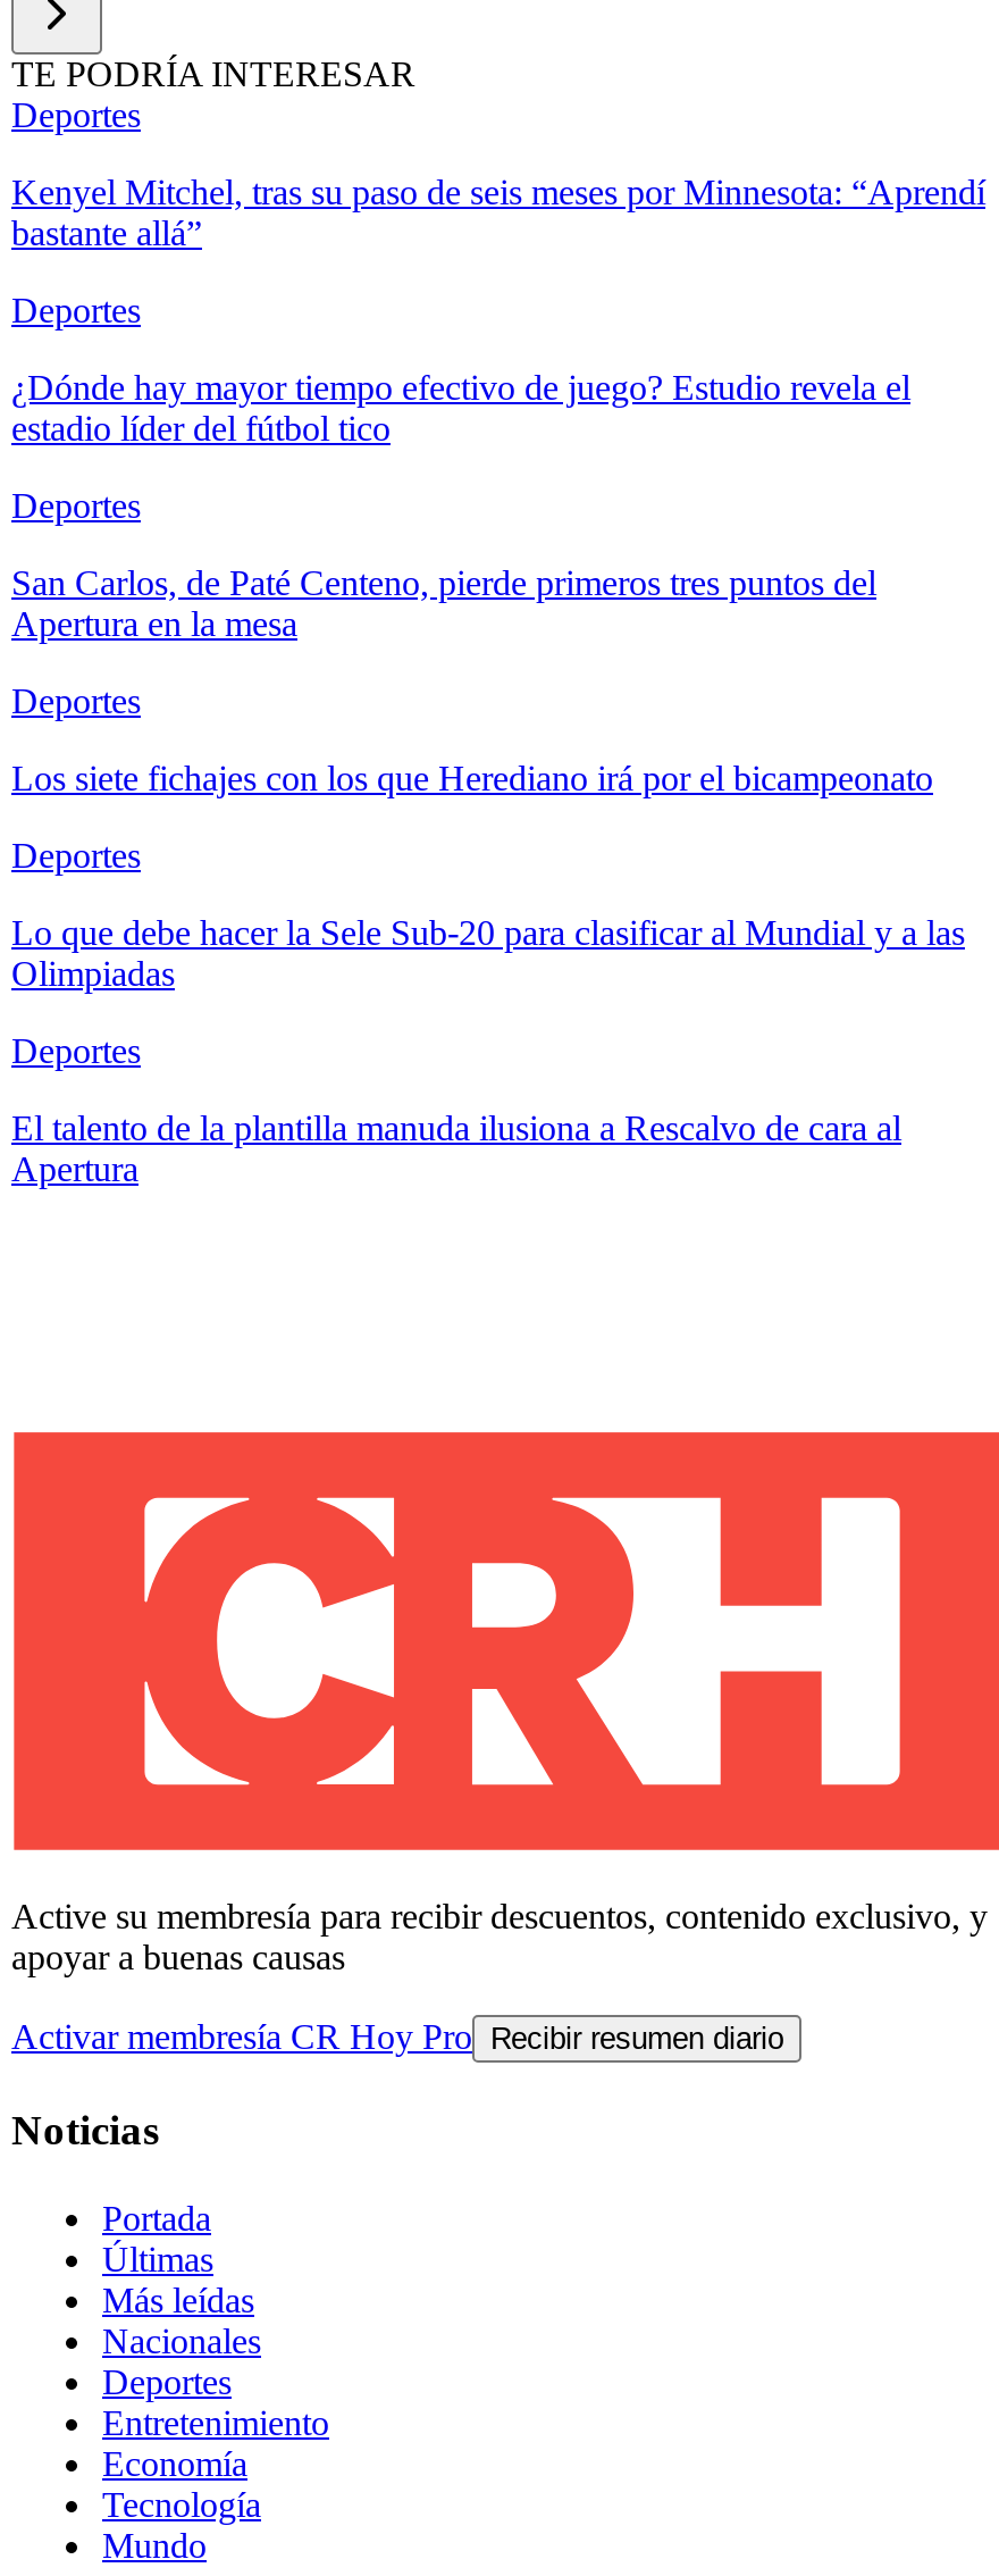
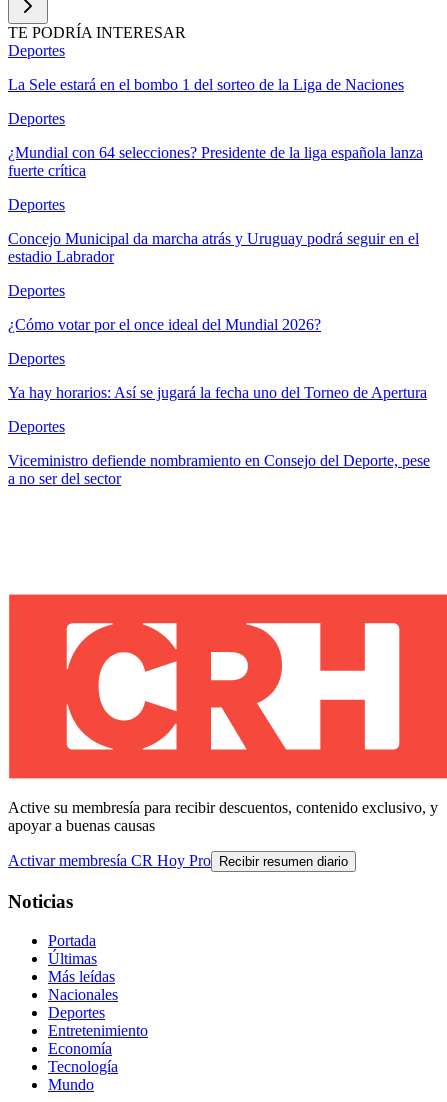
[11,173,985,253] Kenyel Mitchel, tras su paso de seis meses por Minnesota: “Aprendí | bastante allá” -> [8,76,404,93] La Sele estará en el bombo 1 del sorteo de la Liga de Naciones
[11,368,910,448] ¿Dónde hay mayor tiempo efectivo de juego? Estudio revela el | estadio líder del fútbol tico -> [8,144,423,179] ¿Mundial con 64 selecciones? Presidente de la liga española lanza | fuerte crítica
[11,564,876,643] San Carlos, de Paté Centeno, pierde primeros tres puntos del | Apertura en la mesa -> [8,230,419,265] Concejo Municipal da marcha atrás y Uruguay podrá seguir en el | estadio Labrador
[11,759,933,798] Los siete fichajes con los que Herediano irá por el bicampeonato -> [8,316,321,333] ¿Cómo votar por el once ideal del Mundial 2026?
[11,914,965,993] Lo que debe hacer la Sele Sub-20 para clasificar al Mundial y a las | Olimpiadas -> [8,384,427,401] Ya hay horarios: Así se jugará la fecha uno del Torneo de Apertura
[11,1109,901,1189] El talento de la plantilla manuda ilusiona a Rescalvo de cara al | Apertura -> [8,452,430,487] Viceministro defiende nombramiento en Consejo del Deporte, pese | a no ser del sector

